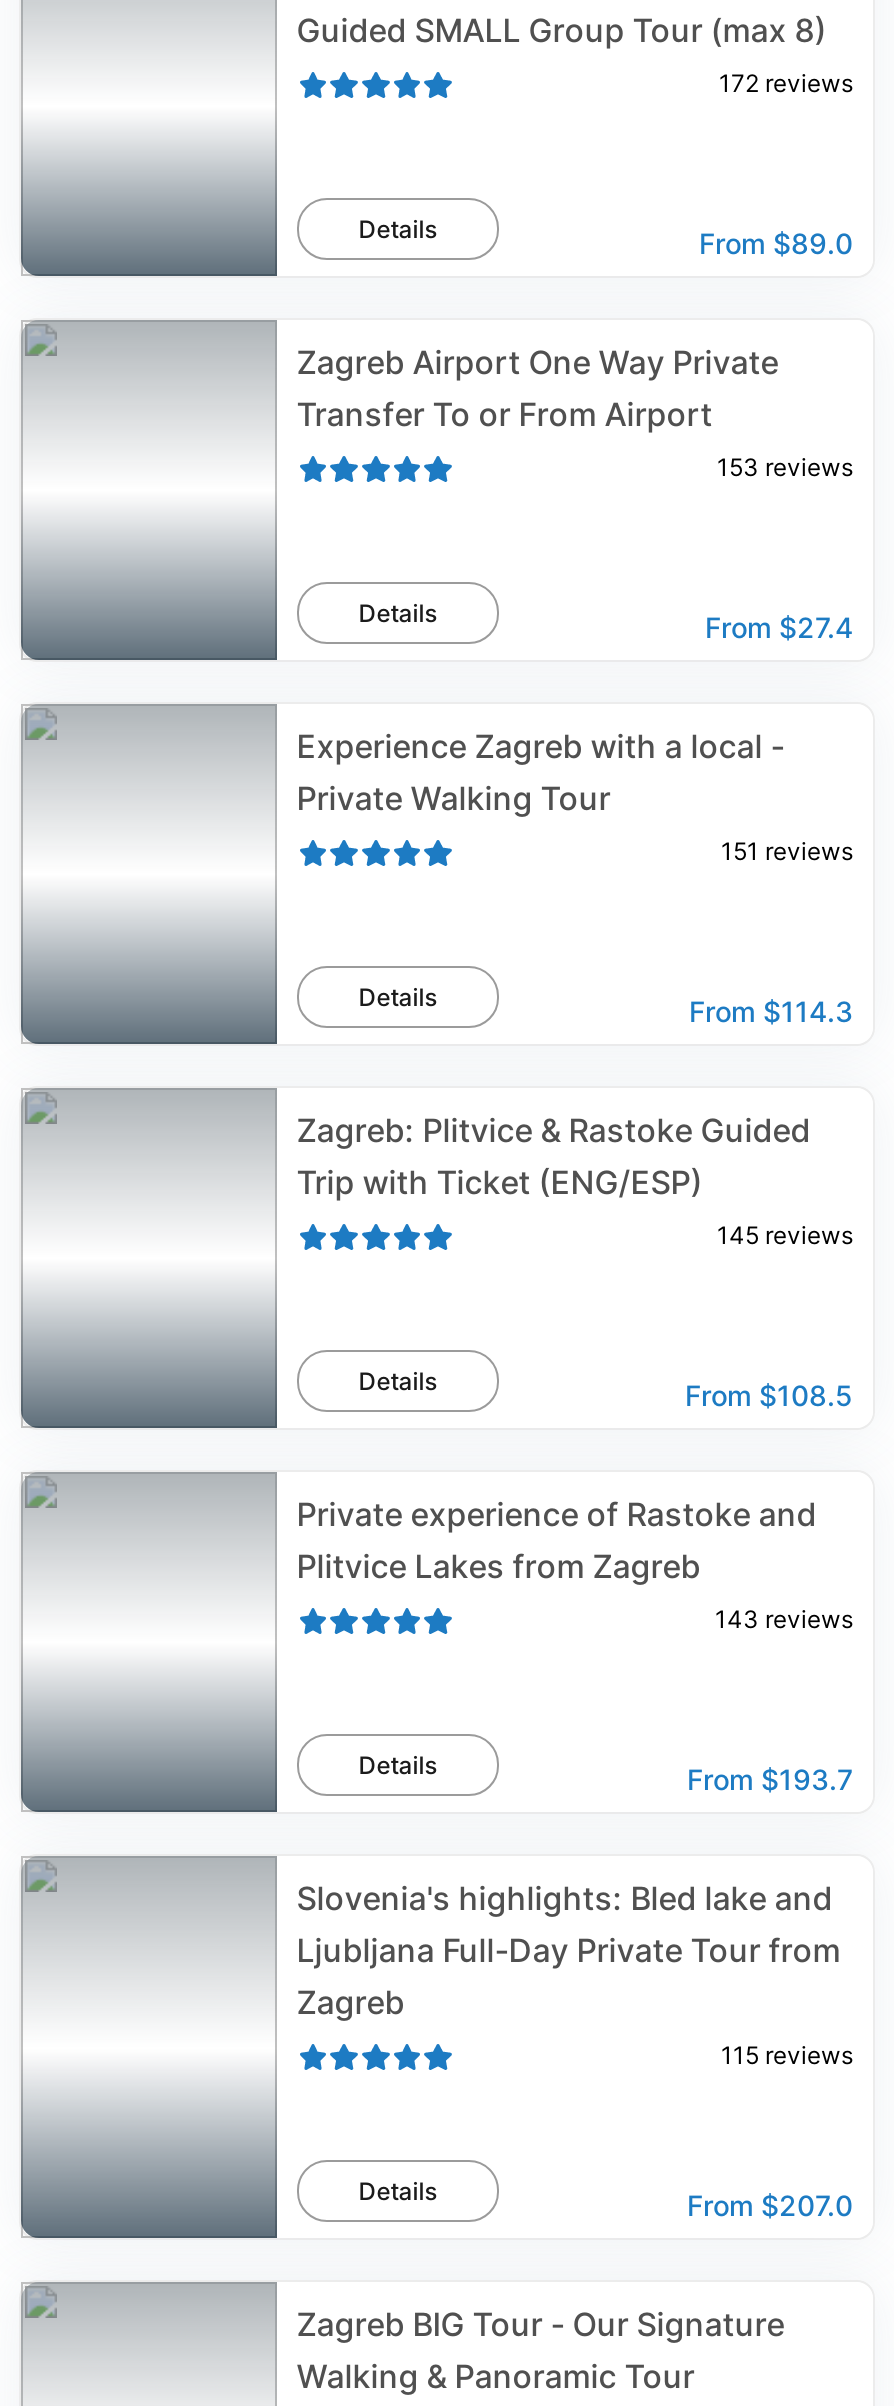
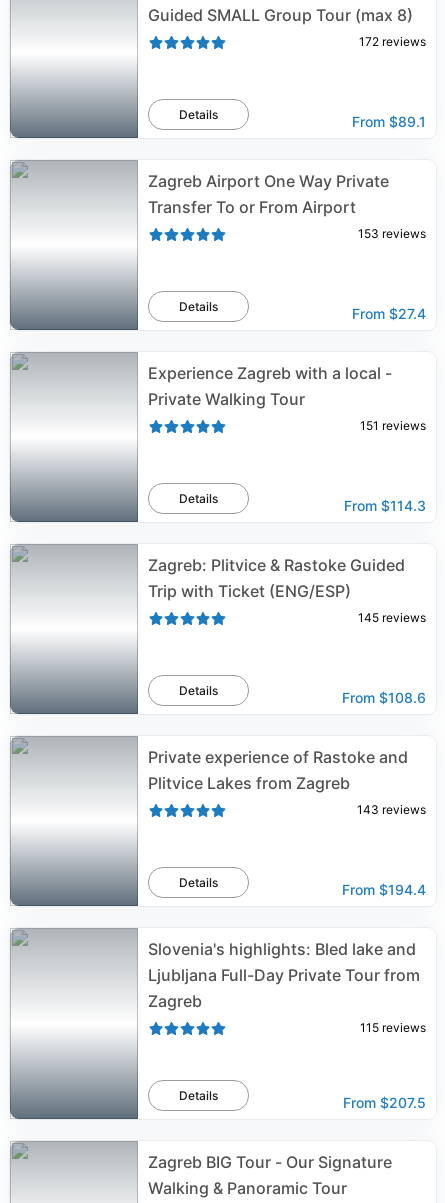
[699,226,853,260] From $89.0 -> [352,113,426,130] From $89.1
[685,1378,853,1412] From $108.5 -> [342,689,426,706] From $108.6
[687,1762,853,1796] From $193.7 -> [342,881,426,898] From $194.4
[687,2188,853,2222] From $207.0 -> [343,1094,426,1111] From $207.5

